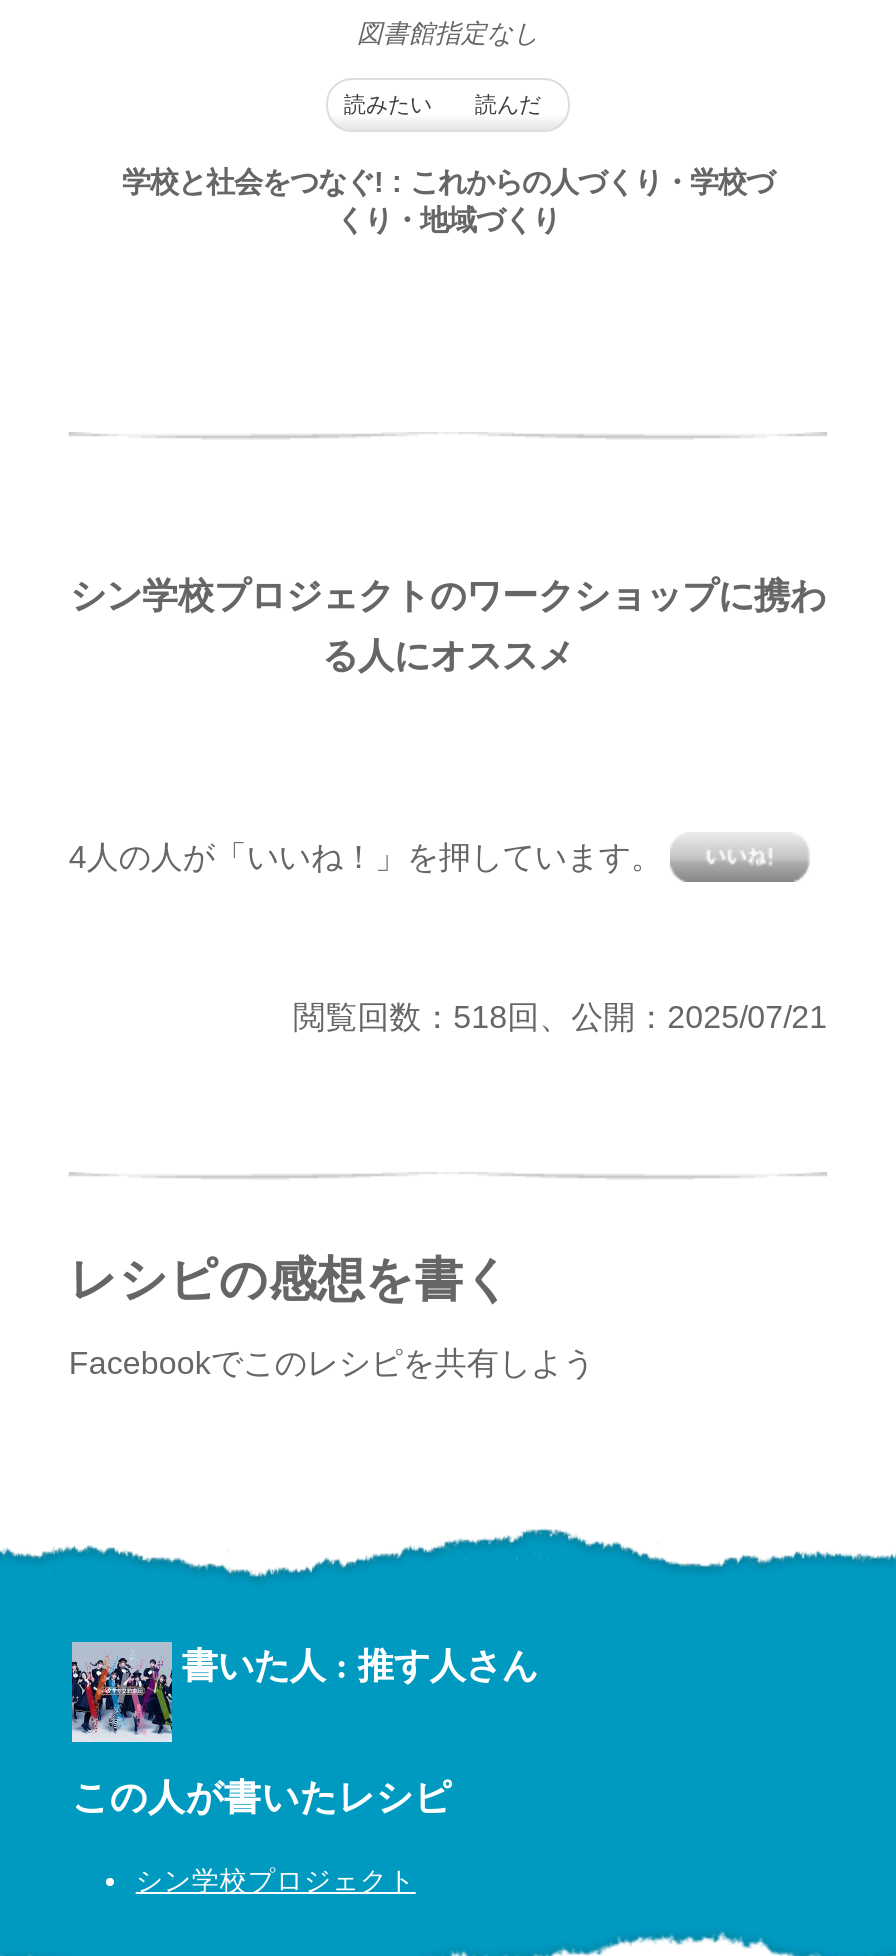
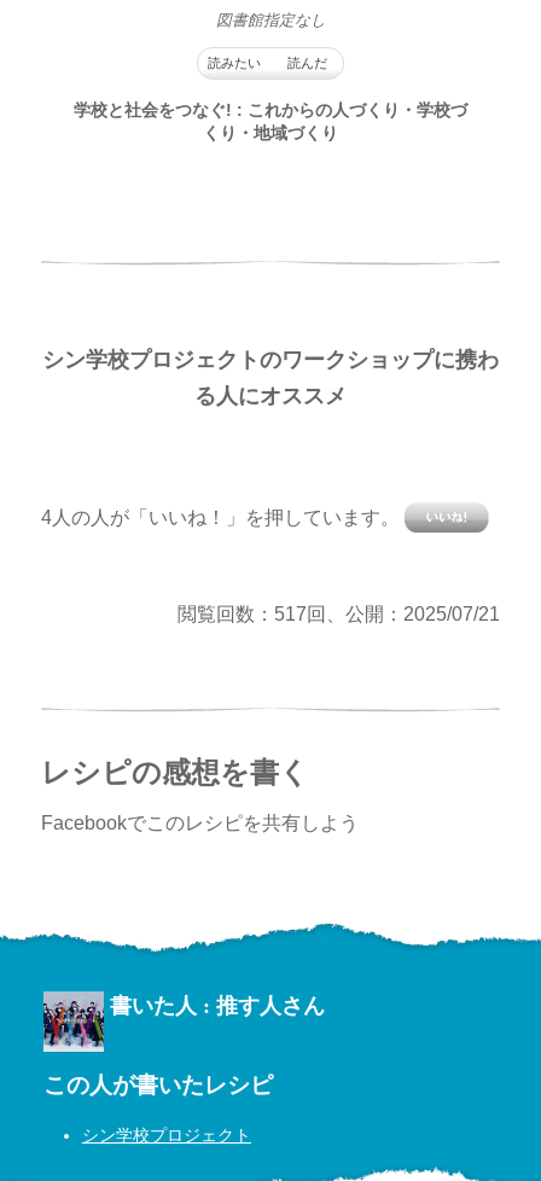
[293,1000,827,1034] 閲覧回数：518回、公開：2025/07/21 -> [177,604,499,624] 閲覧回数：517回、公開：2025/07/21

